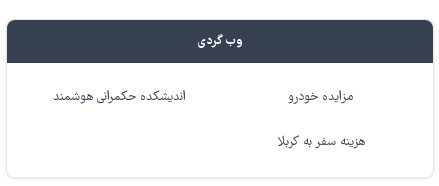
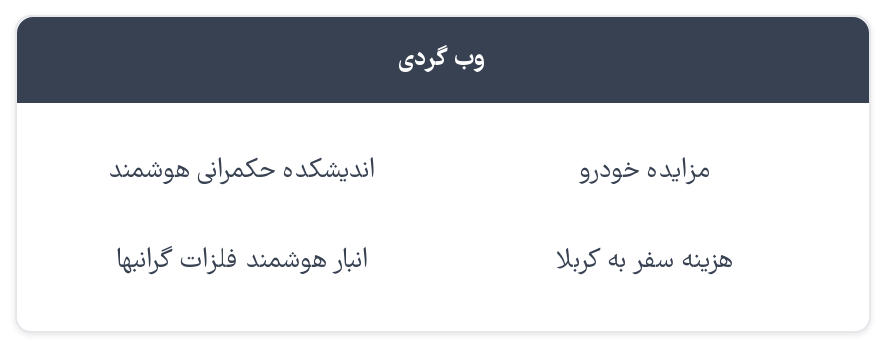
none -> [116,242,368,280] انبار هوشمند فلزات گرانبها

